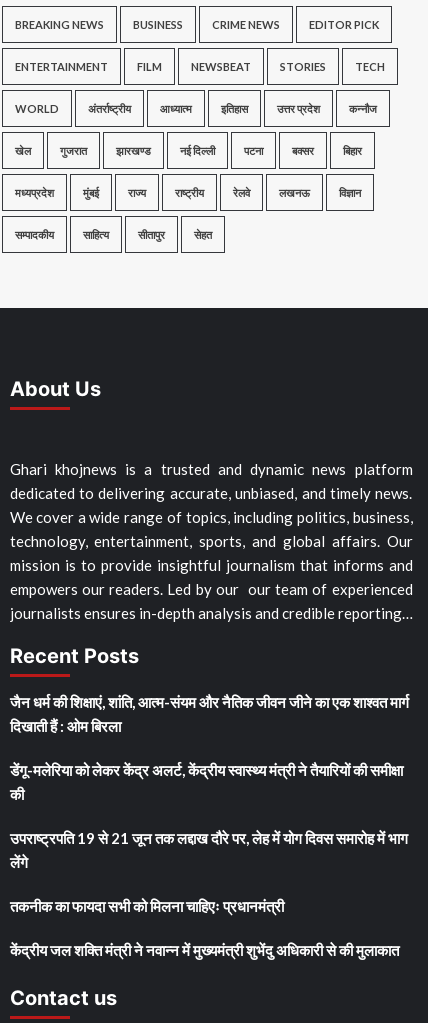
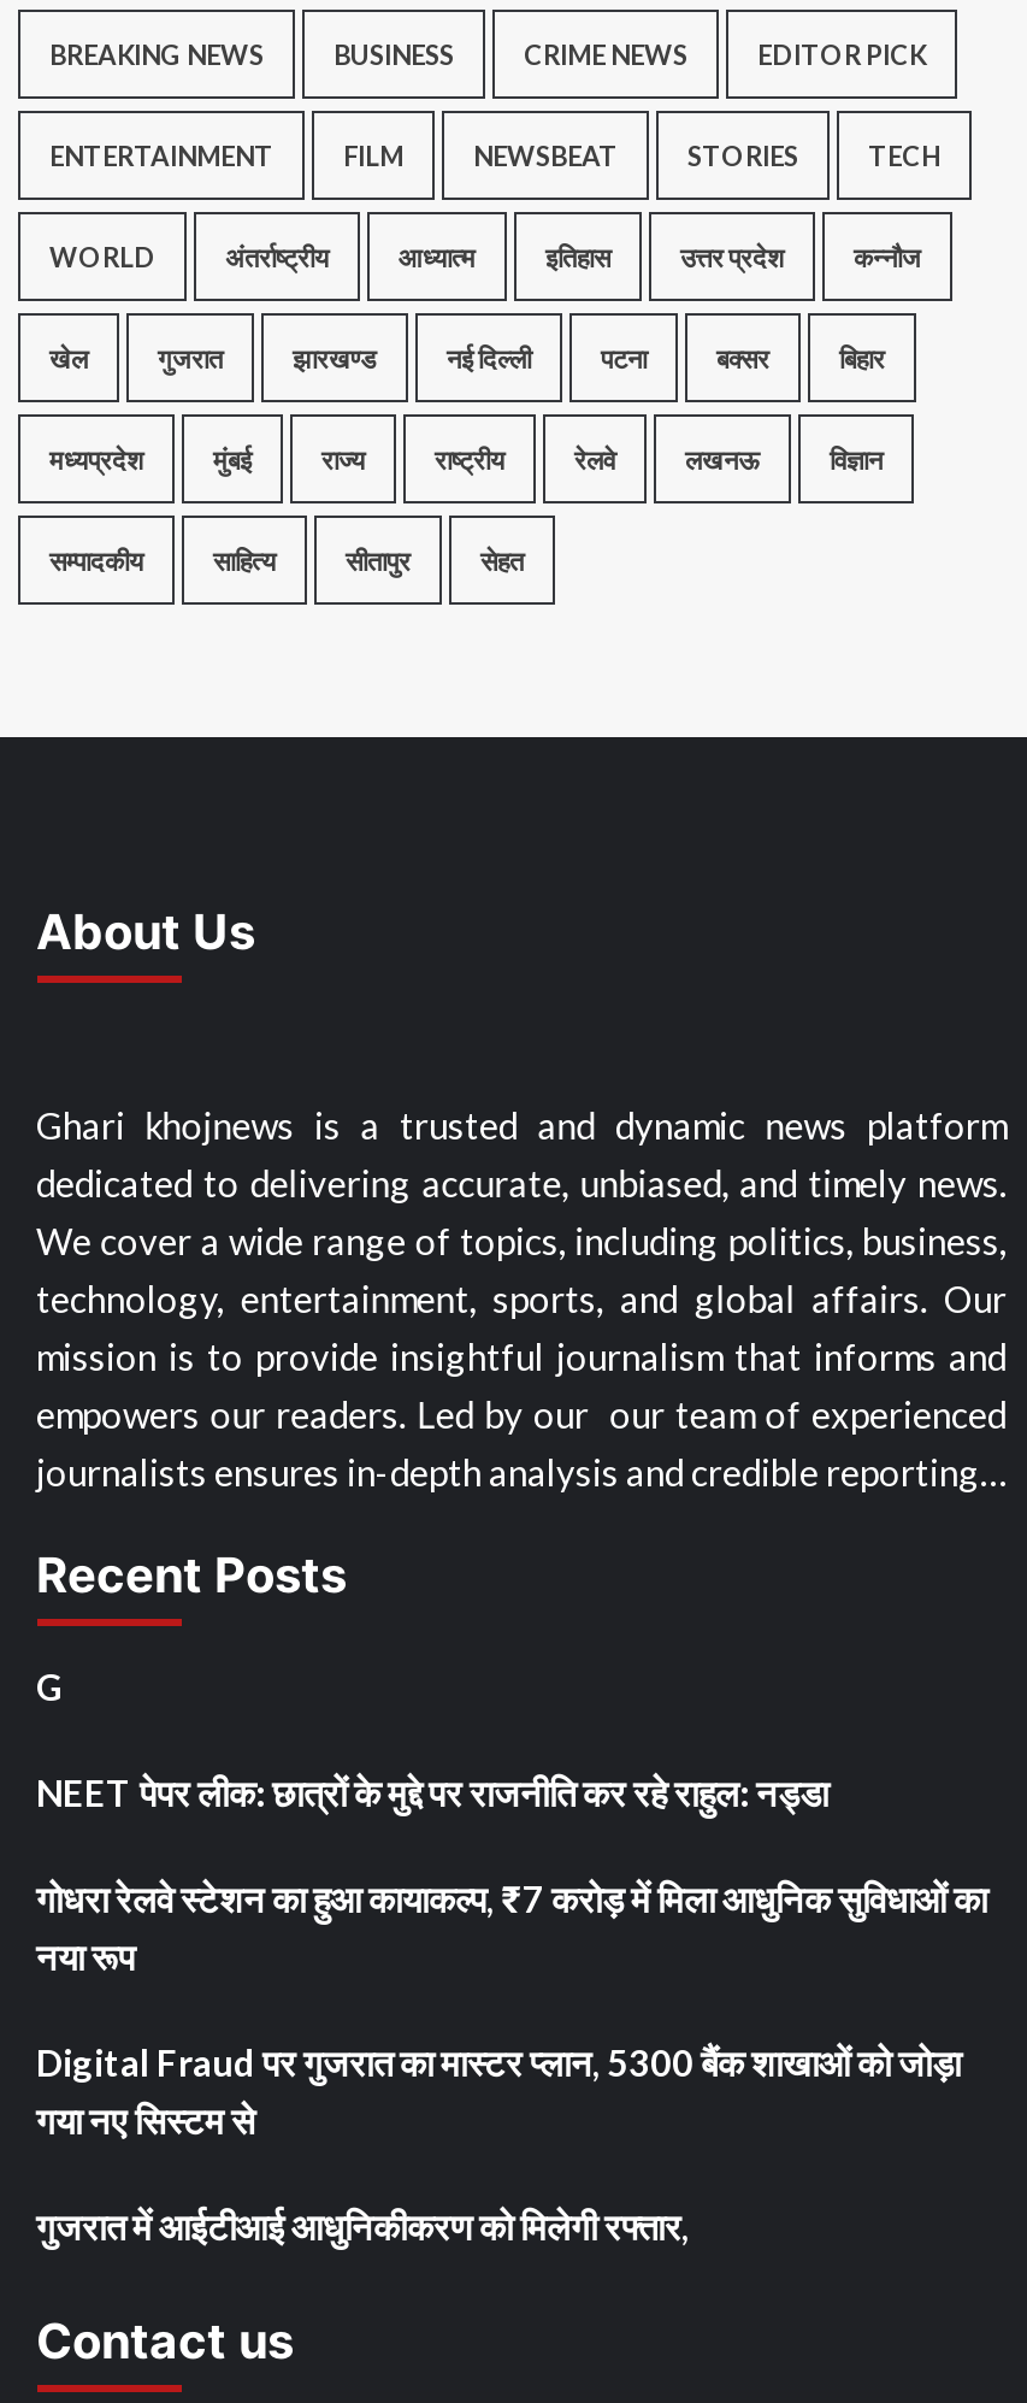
[9,693,408,735] जैन धर्म की शिक्षाएं, शांति, आत्म-संयम और नैतिक जीवन जीने का एक शाश्वत मार्ग | दिखाती हैं : ओम बिरला -> [36,1665,65,1709] G
[9,761,402,803] डेंगू-मलेरिया को लेकर केंद्र अलर्ट, केंद्रीय स्वास्थ्य मंत्री ने तैयारियों की समीक्षा | की -> [36,1771,828,1815] NEET पेपर लीक: छात्रों के मुद्दे पर राजनीति कर रहे राहुल: नड्डा
[9,829,407,871] उपराष्ट्रपति 19 से 21 जून तक लद्दाख दौरे पर, लेह में योग दिवस समारोह में भाग | लेंगे -> [36,1877,987,1979] गोधरा रेलवे स्टेशन का हुआ कायाकल्प, ₹7 करोड़ में मिला आधुनिक सुविधाओं का | नया रूप
[9,897,283,915] तकनीक का फायदा सभी को मिलना चाहिएः प्रधानमंत्री -> [36,2041,961,2142] Digital Fraud पर गुजरात का मास्टर प्लान, 5300 बैंक शाखाओं को जोड़ा | गया नए सिस्टम से
[9,941,398,959] केंद्रीय जल शक्ति मंत्री ने नवान्न में मुख्यमंत्री शुभेंदु अधिकारी से की मुलाकात -> [36,2205,689,2248] गुजरात में आईटीआई आधुनिकीकरण को मिलेगी रफ्तार,

